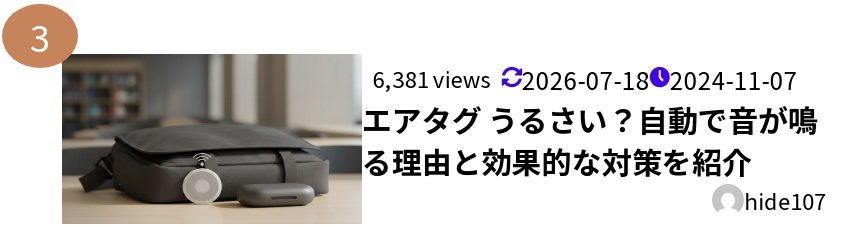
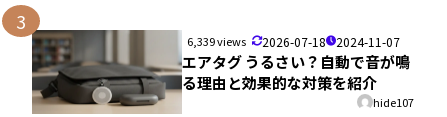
[373,61,798,95] 6,381 views 2026-07-18 2024-11-07 -> [187,33,400,50] 6,339 views 2026-07-18 2024-11-07

